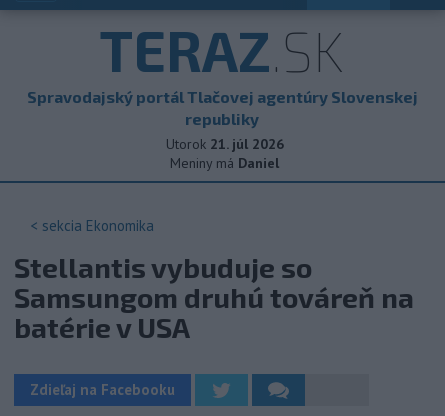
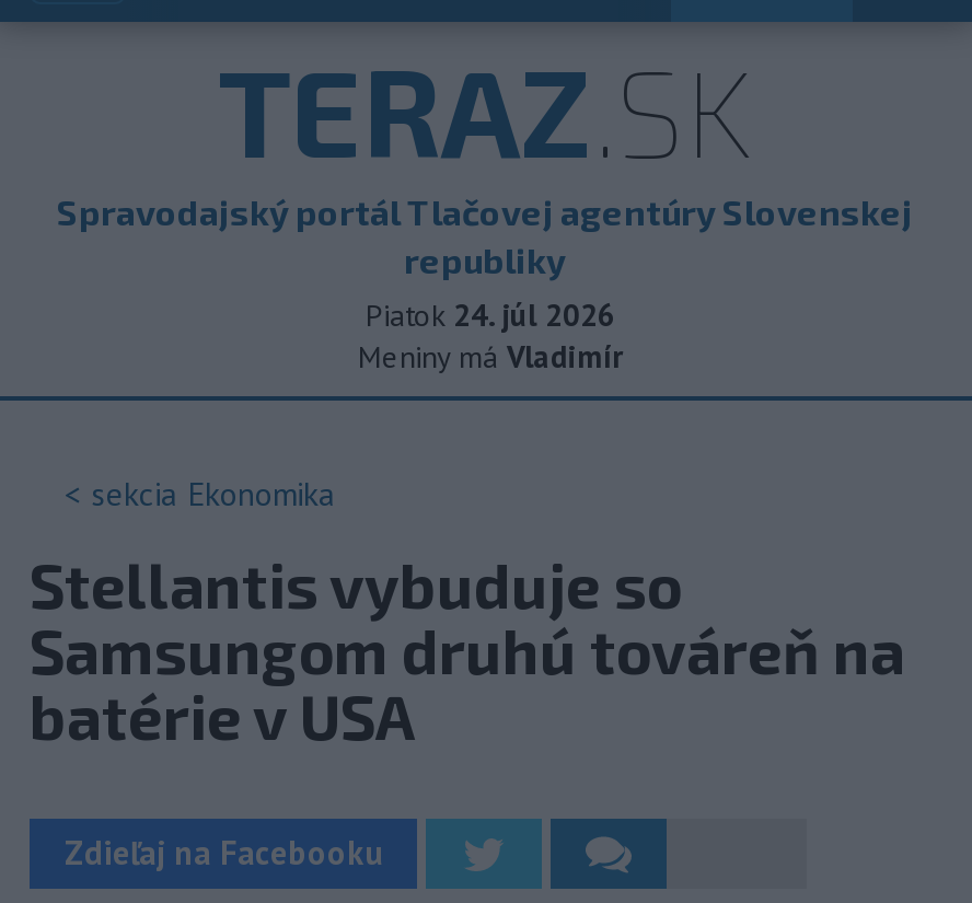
[165,135,283,153] Utorok 21. júl 2026 -> [366,296,615,335] Piatok 24. júl 2026
[170,154,279,172] Meniny má Daniel -> [358,337,623,377] Meniny má Vladimír

